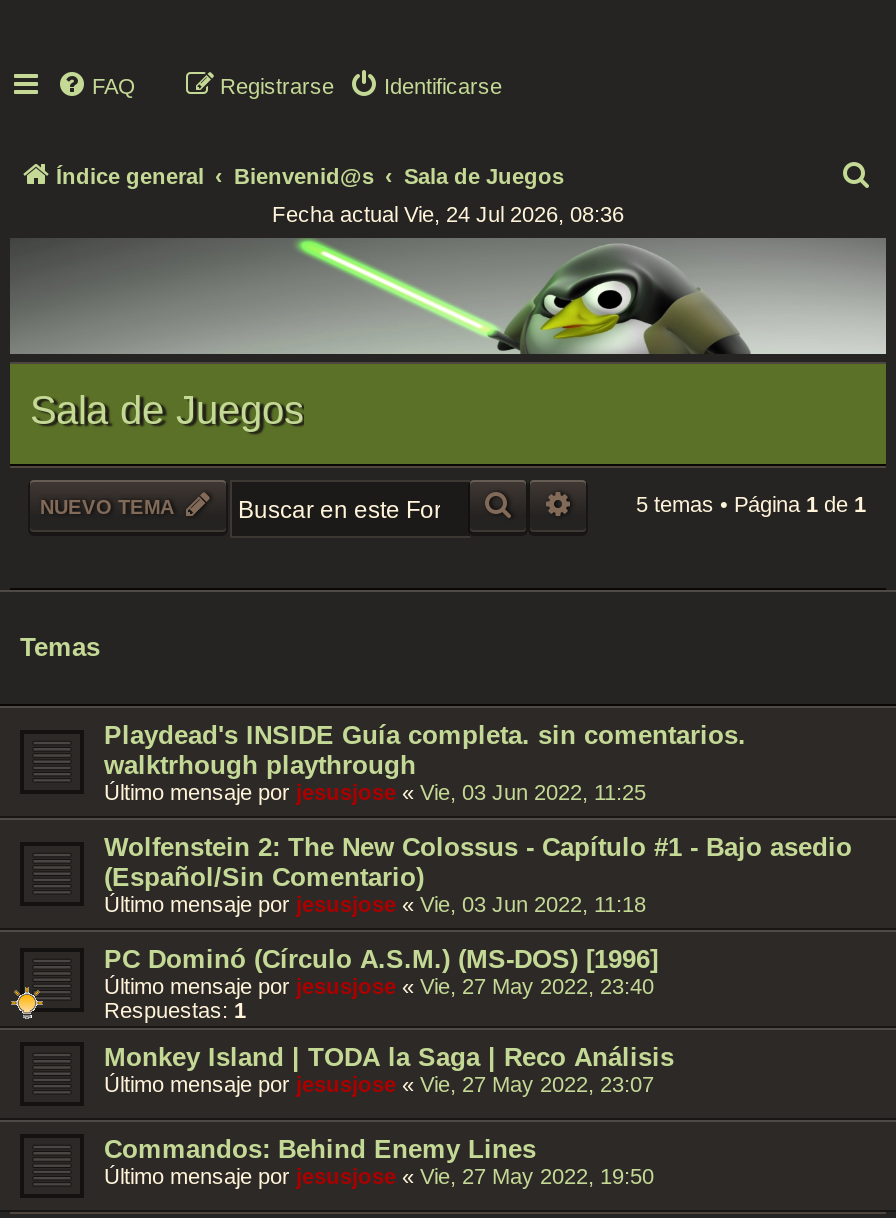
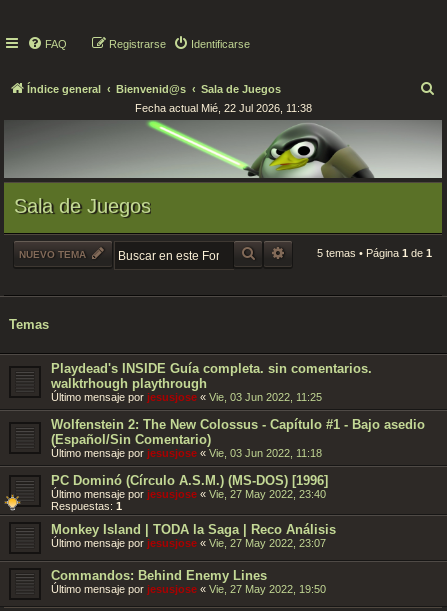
[272,202,624,226] Fecha actual Vie, 24 Jul 2026, 08:36 -> [134,102,311,114] Fecha actual Mié, 22 Jul 2026, 11:38

